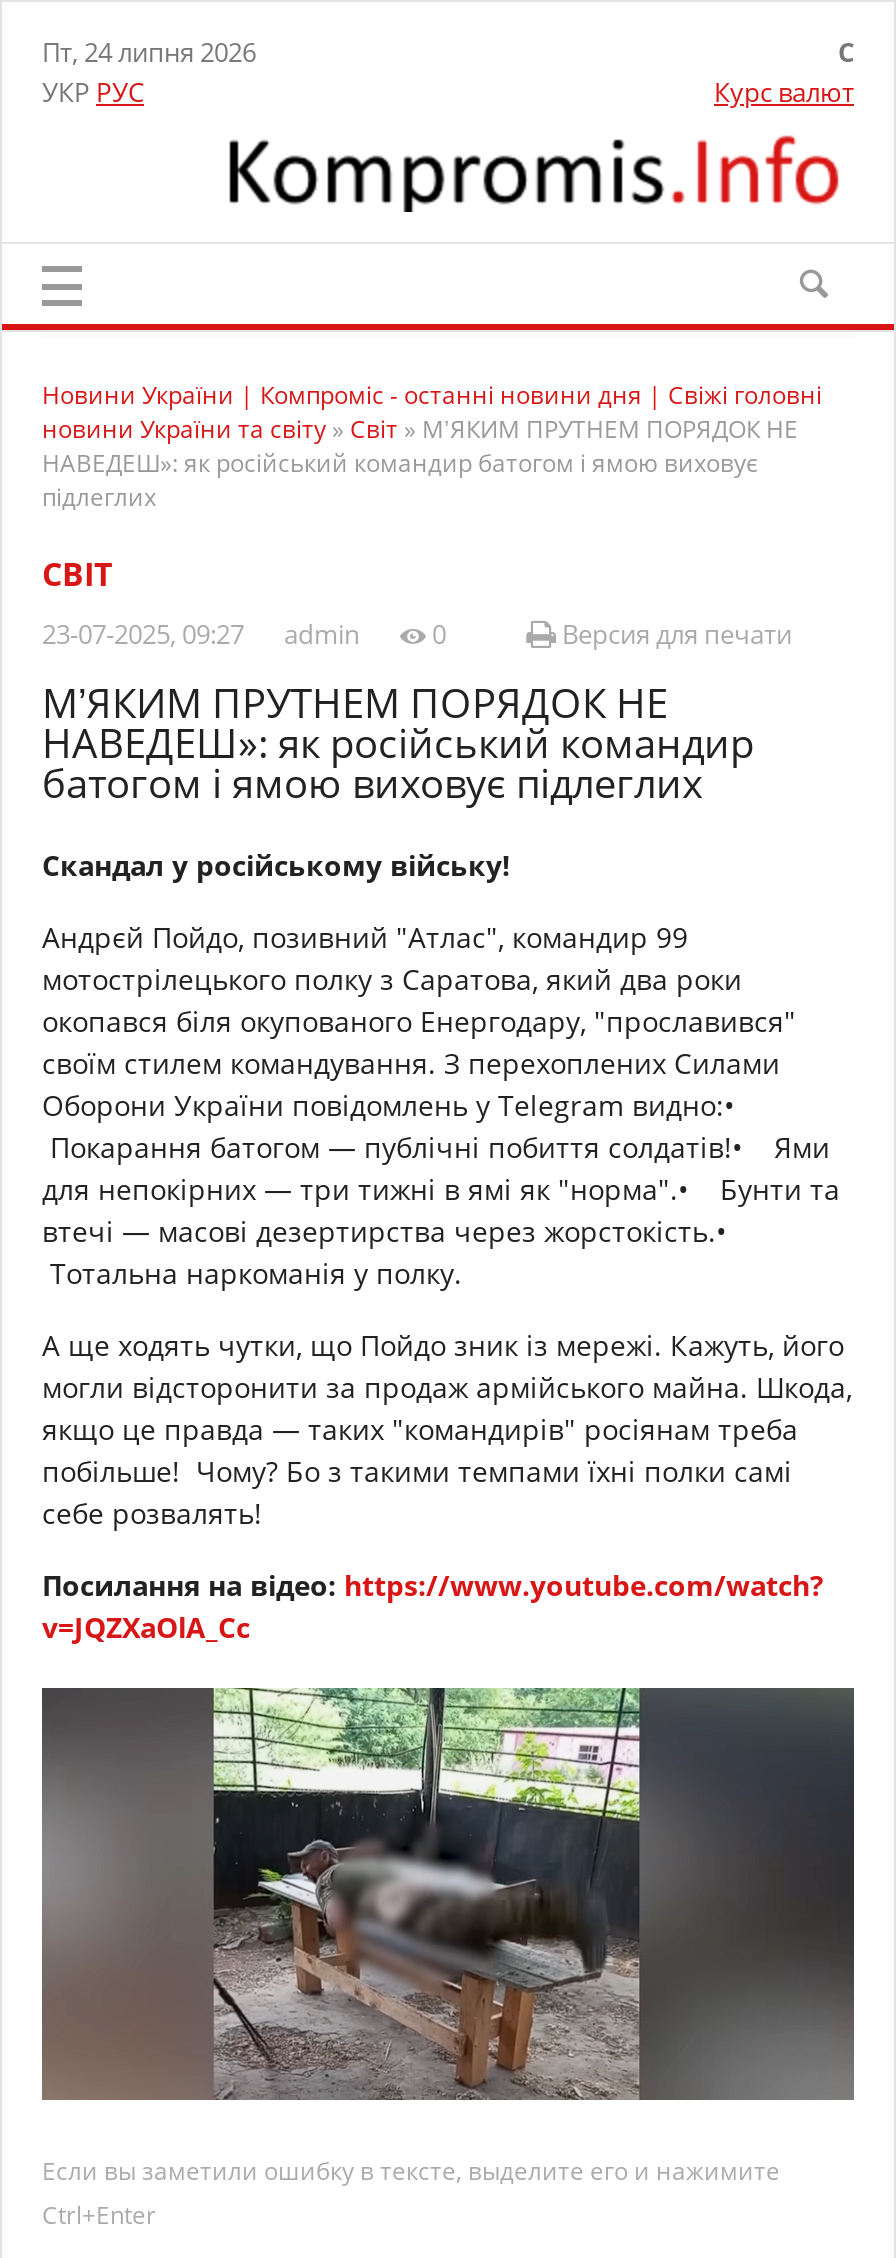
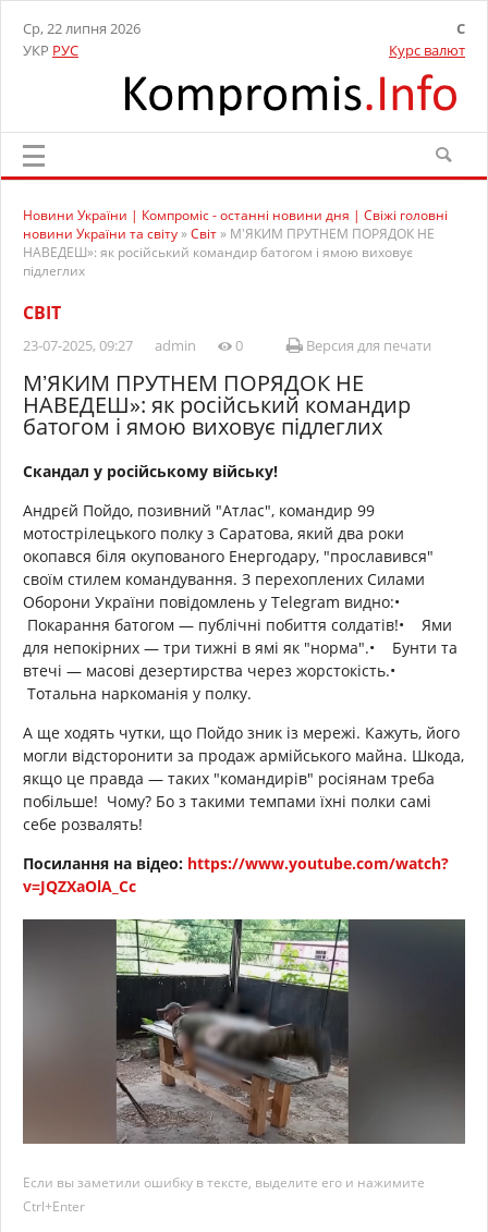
[42,34,256,70] Пт, 24 липня 2026 -> [23,19,141,38] Ср, 22 липня 2026

